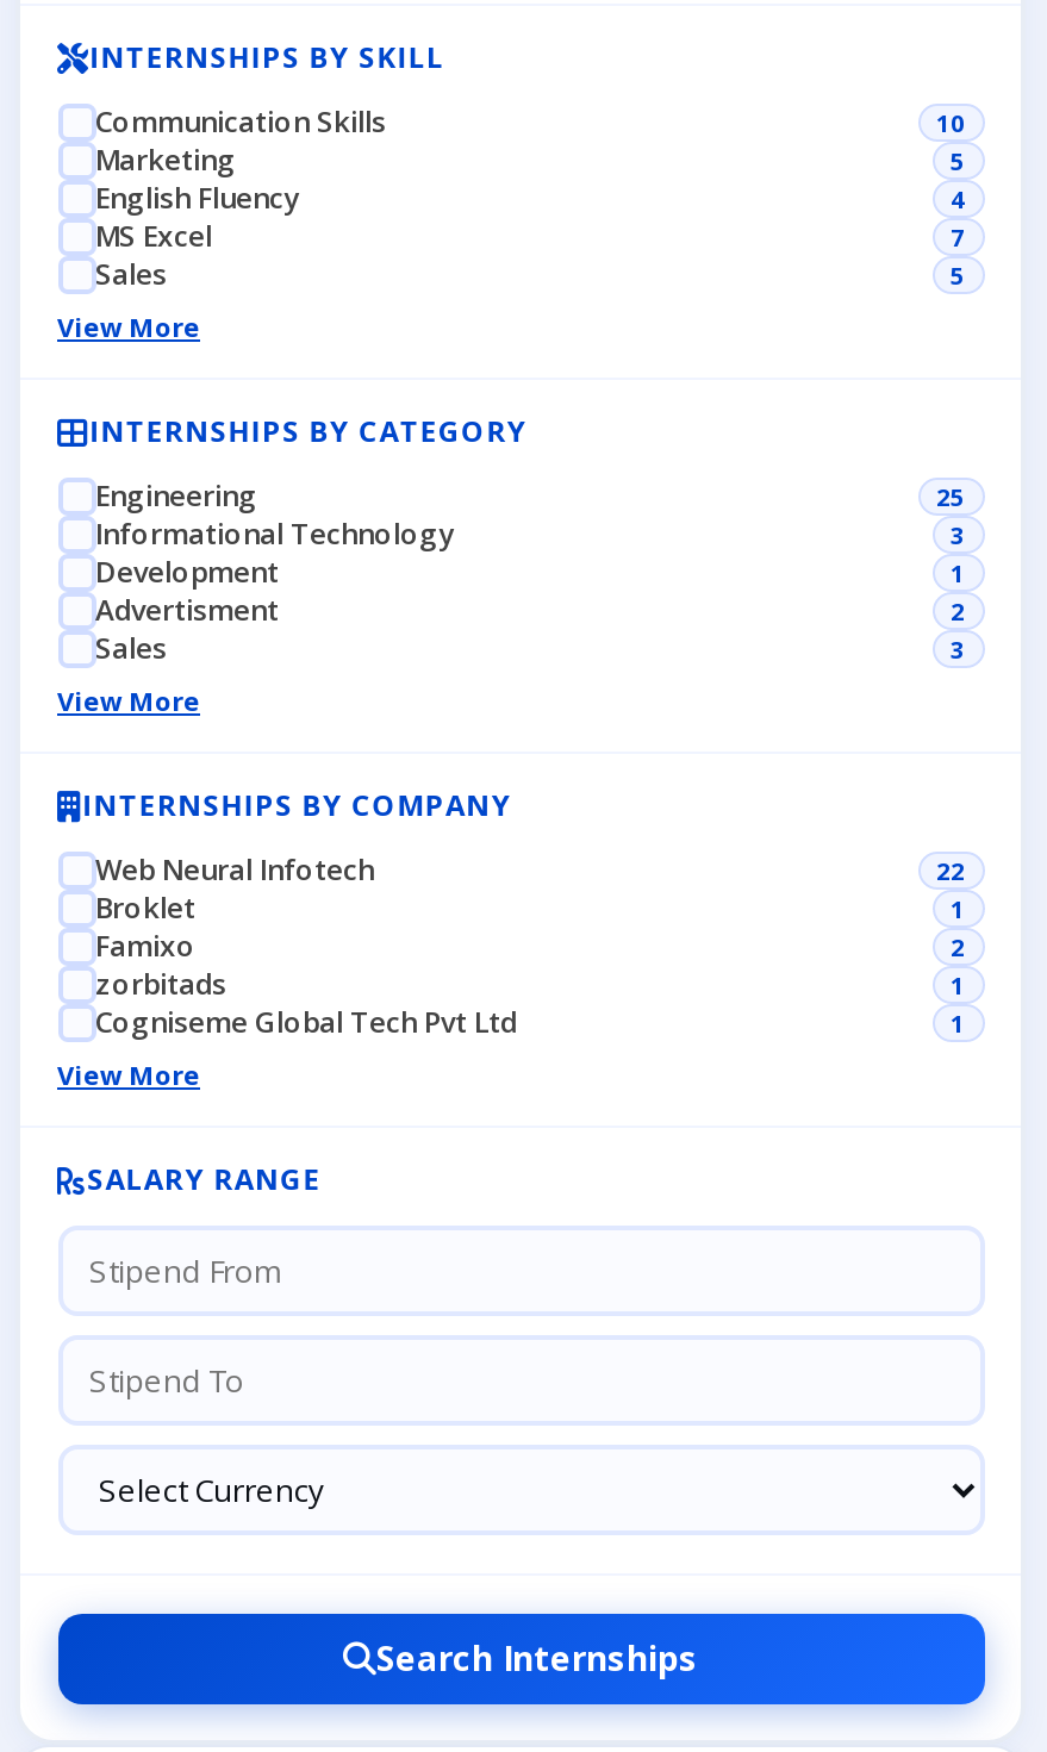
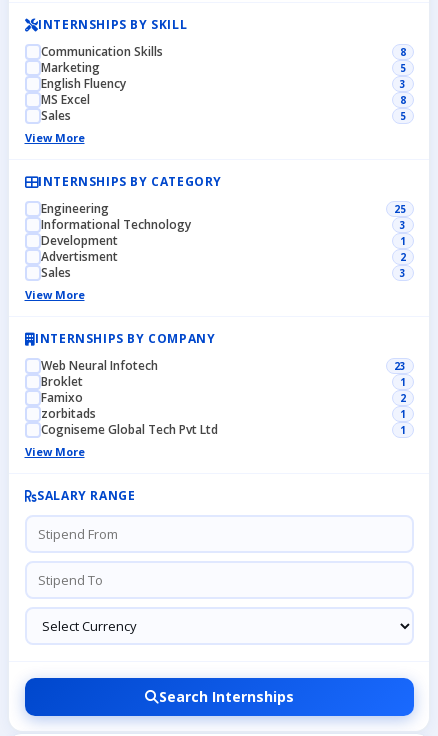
[936,105,965,138] 10 -> [399,44,405,58] 8
[951,181,965,214] 4 -> [399,76,405,90] 3
[951,219,965,252] 7 -> [399,92,405,106] 8
[936,853,965,886] 22 -> [393,358,405,372] 23

